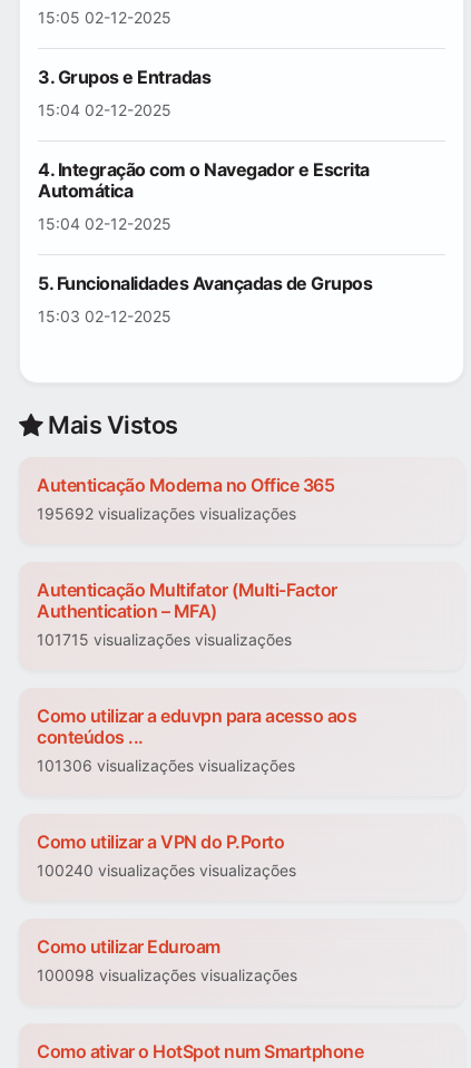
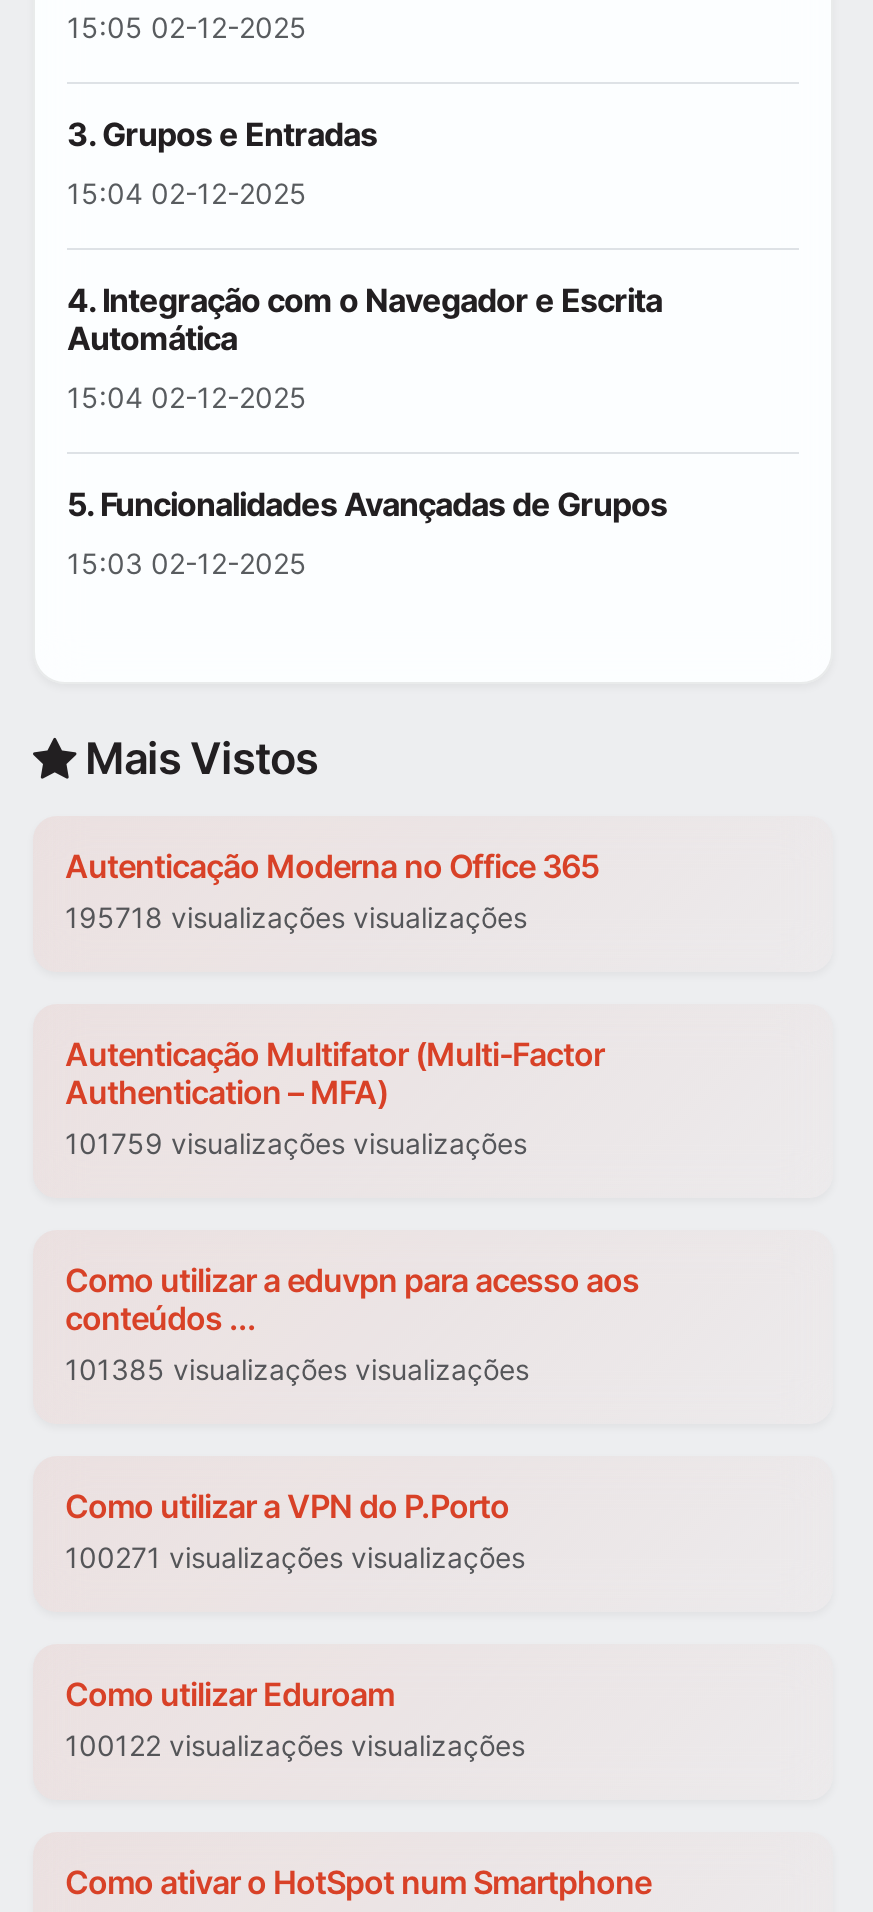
[37,504,296,523] 195692 visualizações visualizações -> [65,901,527,935] 195718 visualizações visualizações
[37,630,292,649] 101715 visualizações visualizações -> [65,1127,527,1161] 101759 visualizações visualizações
[37,756,295,775] 101306 visualizações visualizações -> [65,1353,529,1387] 101385 visualizações visualizações
[37,861,296,880] 100240 visualizações visualizações -> [65,1541,525,1575] 100271 visualizações visualizações
[37,966,297,985] 100098 visualizações visualizações -> [65,1729,525,1763] 100122 visualizações visualizações

